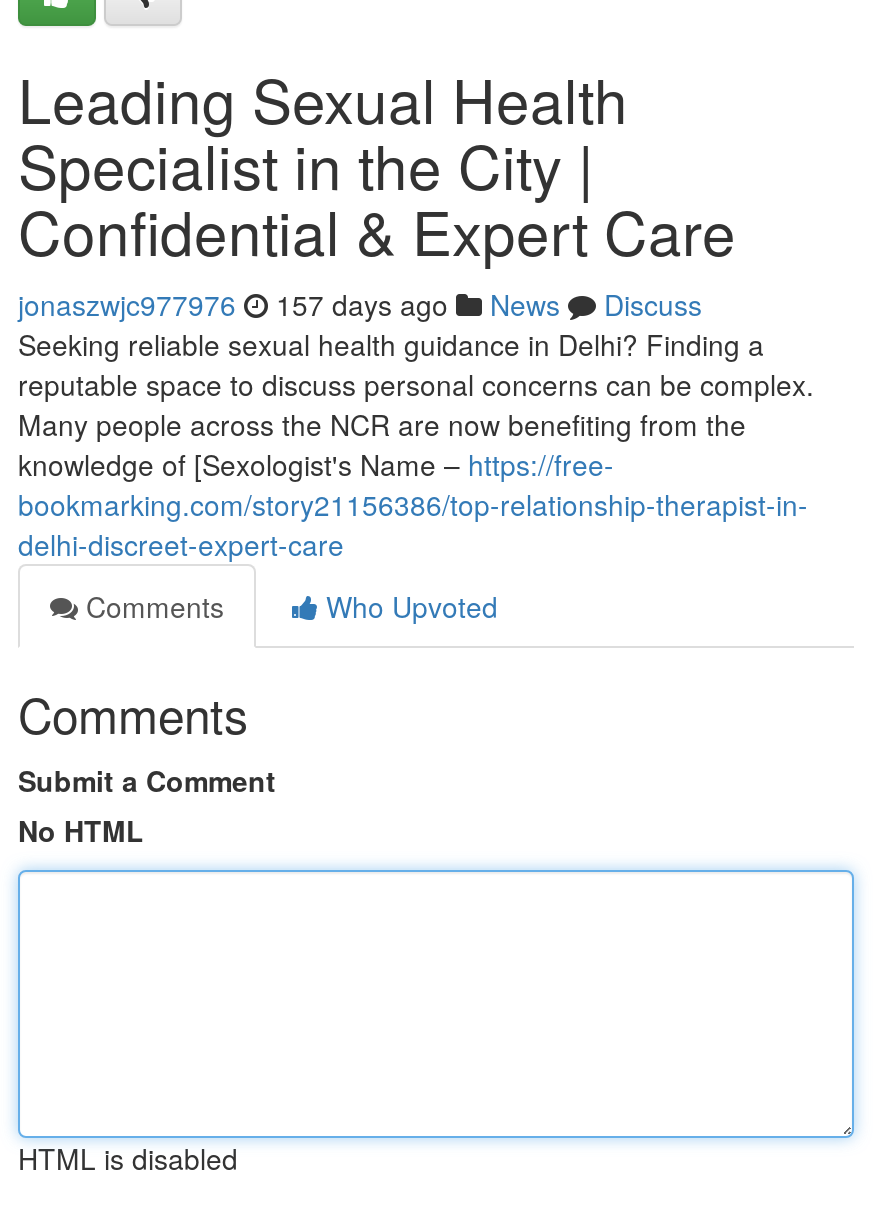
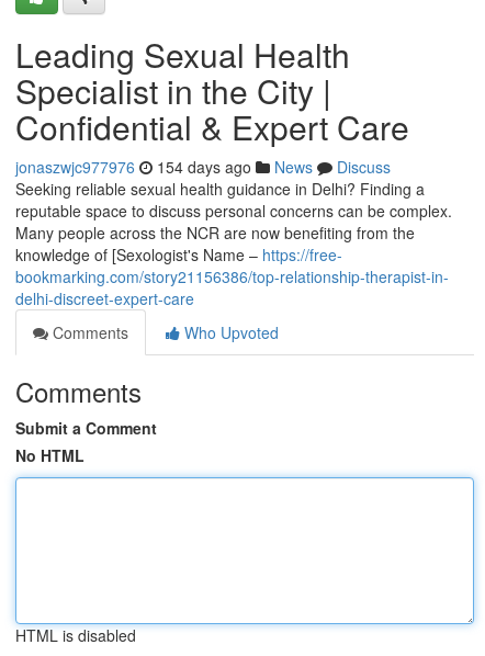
[18,284,702,324] jonaszwjc977976 157 days ago News Discuss -> [15,156,391,178] jonaszwjc977976 154 days ago News Discuss

